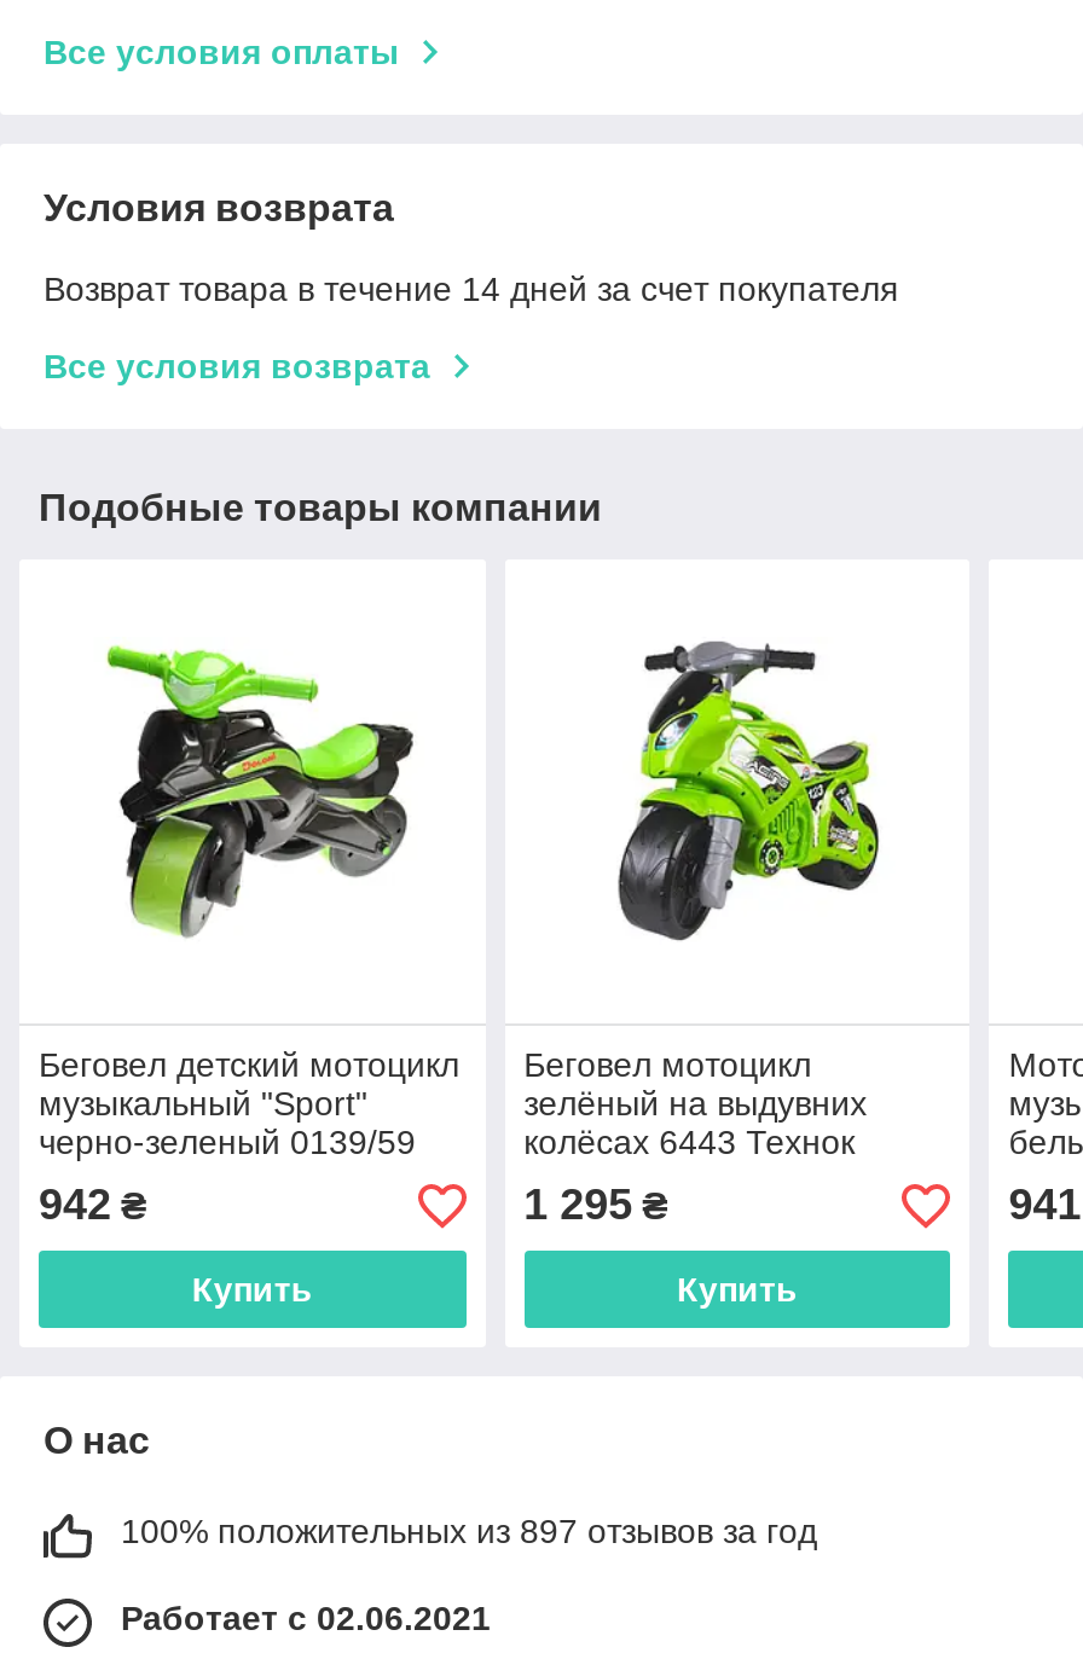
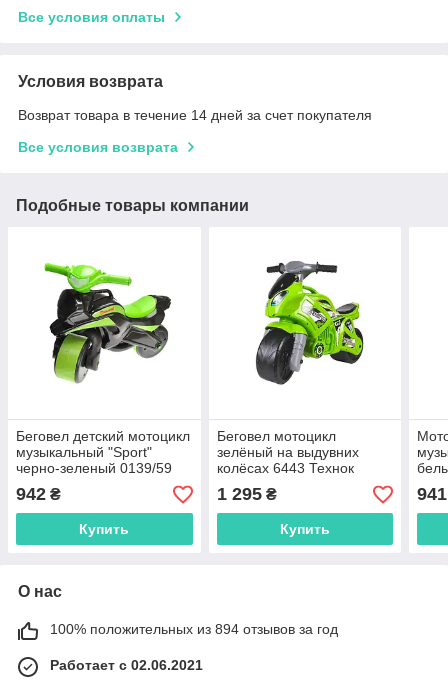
[121,1513,817,1551] 100% положительных из 897 отзывов за год -> [50,621,338,637] 100% положительных из 894 отзывов за год

